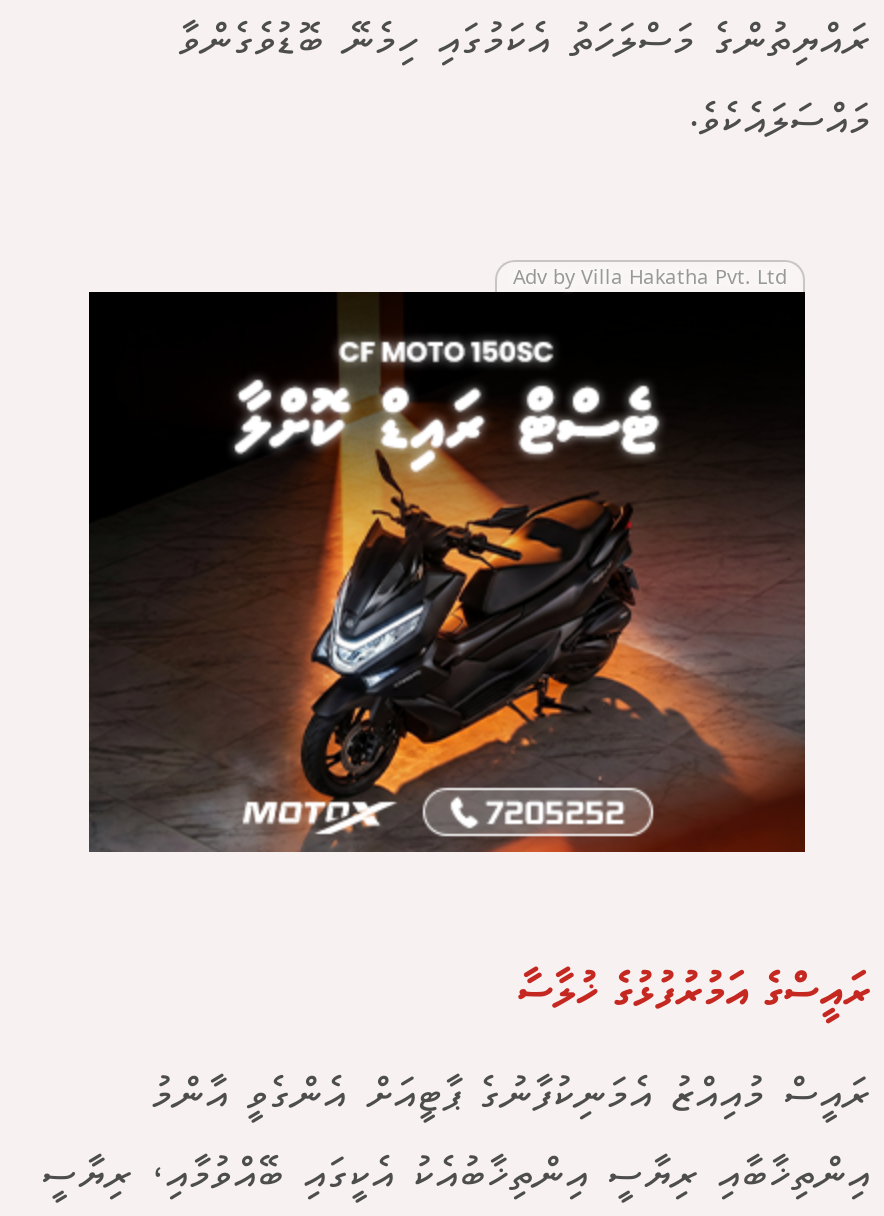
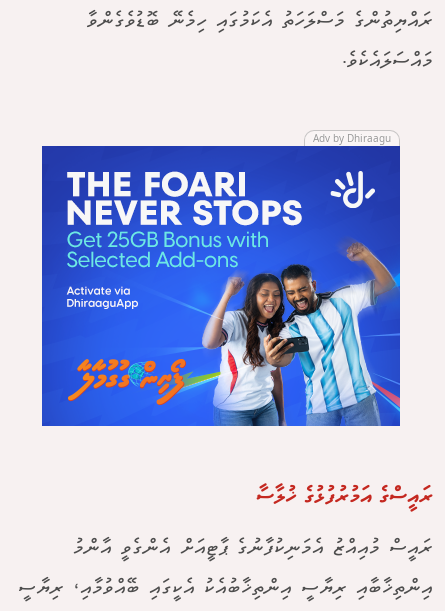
[513,262,787,290] Adv by Villa Hakatha Pvt. Ltd -> [313,131,391,145] Adv by Dhiraagu
[87,290,807,854] [image] -> [41,145,401,427] [image]

